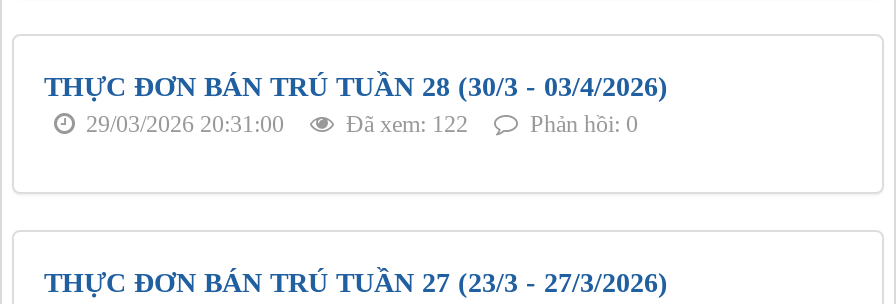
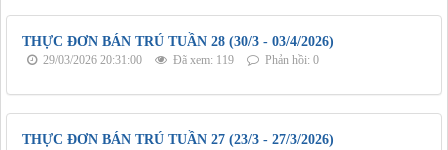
[80,111,638,139] 29/03/2026 20:31:00 Đã xem: 122 Phản hồi: 0 -> [40,53,319,67] 29/03/2026 20:31:00 Đã xem: 119 Phản hồi: 0

